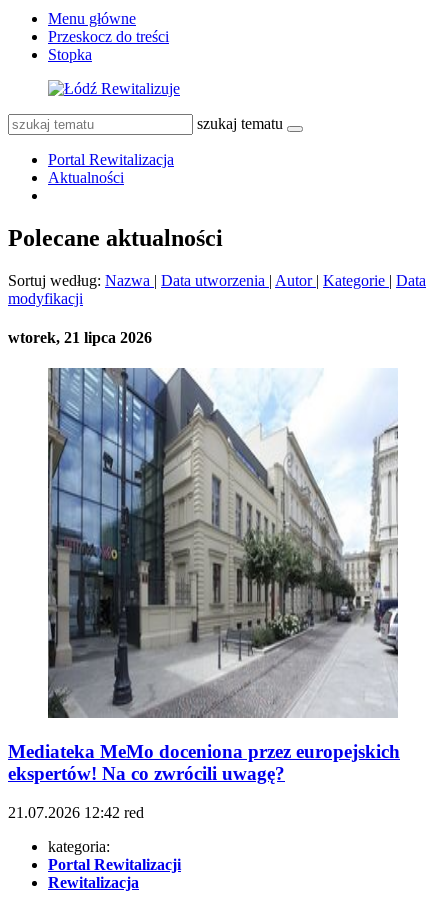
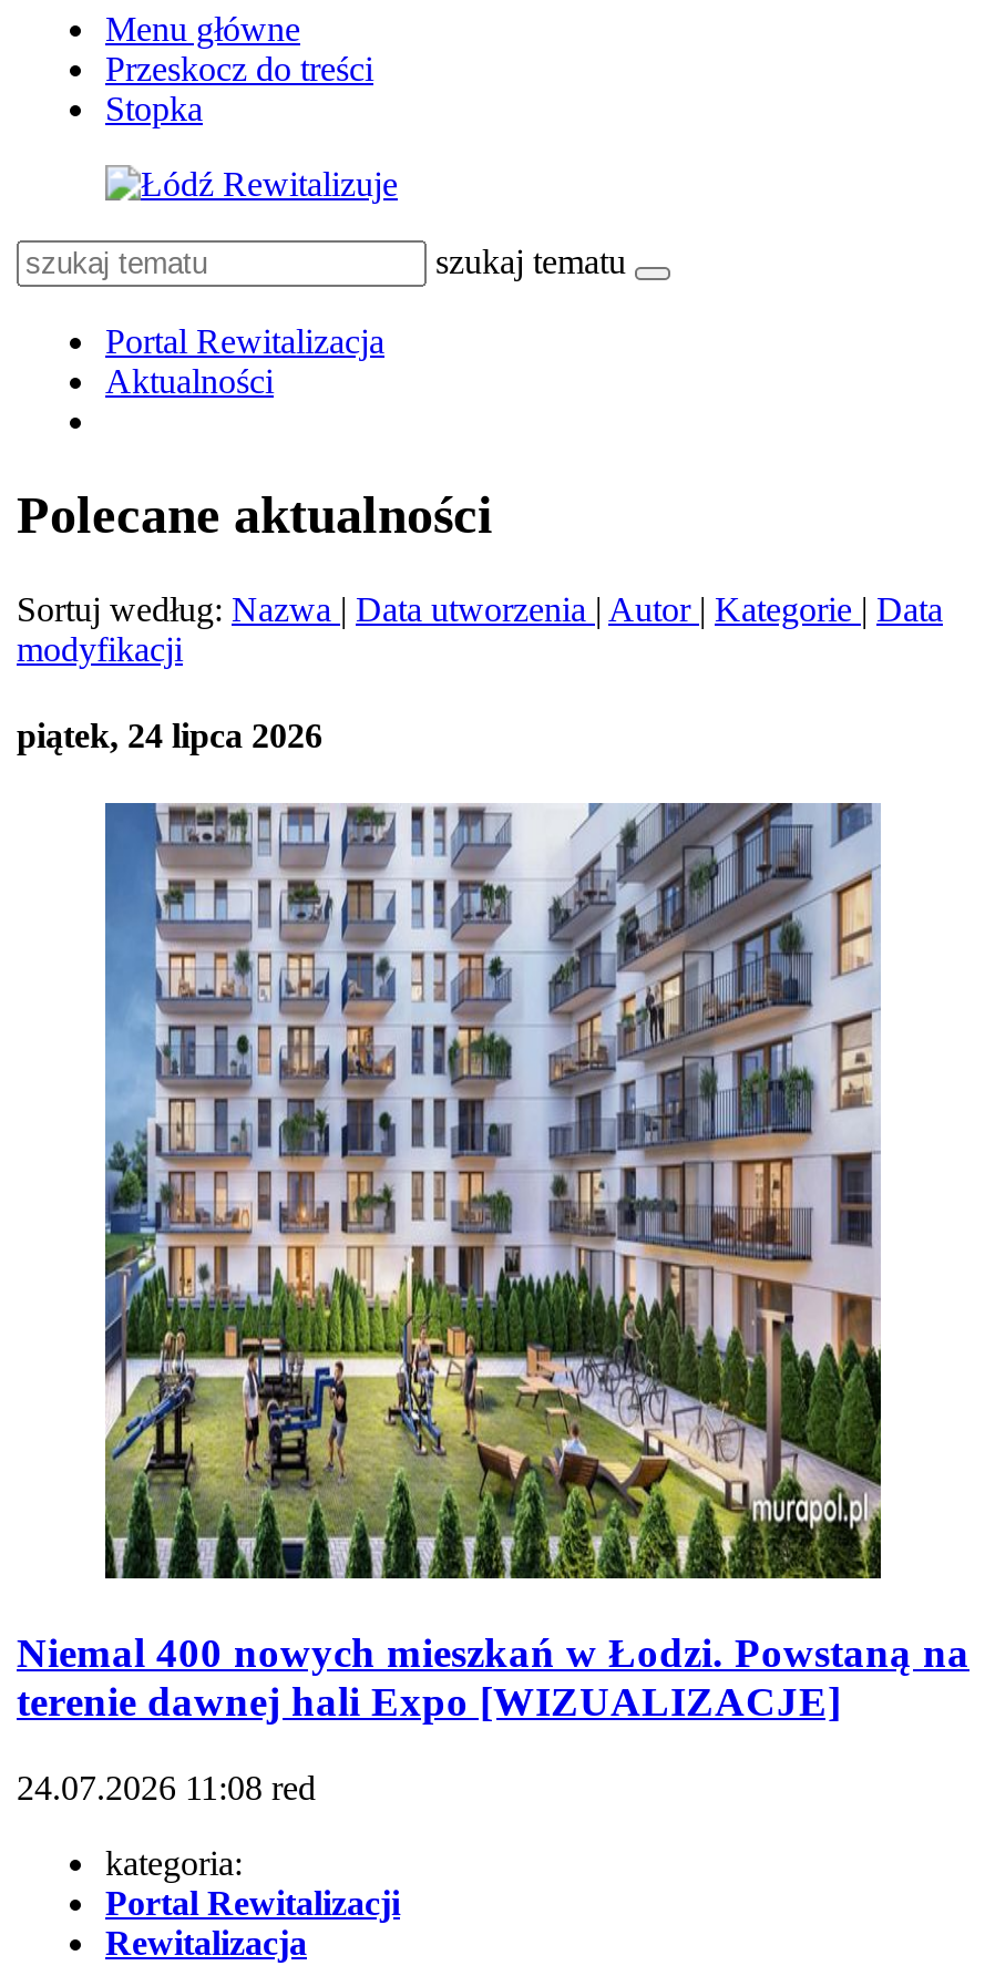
[8,329,152,346] wtorek, 21 lipca 2026 -> [17,717,322,755] piątek, 24 lipca 2026
[8,368,400,784] [image] | Mediateka MeMo doceniona przez europejskich | ekspertów! Na co zwrócili uwagę? -> [17,801,969,1725] [image] | Niemal 400 nowych mieszkań w Łodzi. Powstaną na | terenie dawnej hali Expo [WIZUALIZACJE]
[8,804,144,821] 21.07.2026 12:42 red -> [17,1768,316,1806] 24.07.2026 11:08 red

